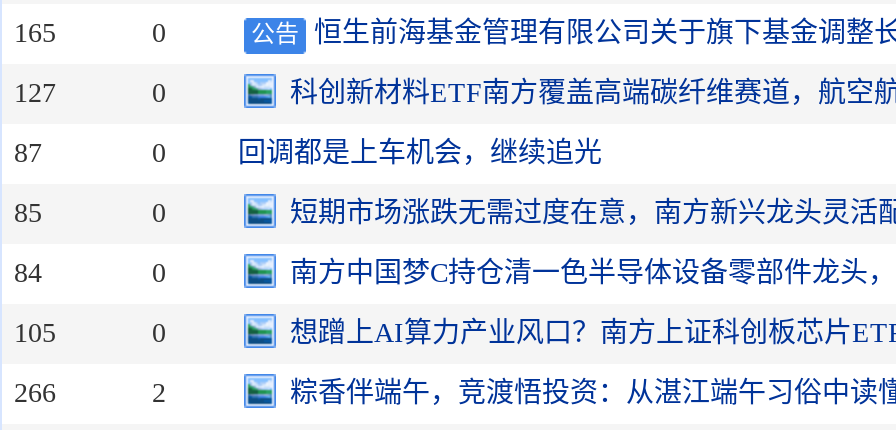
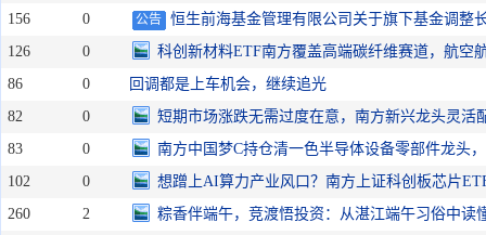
[14,18,56,48] 165 -> [8,11,30,27] 156
[14,78,56,108] 127 -> [8,43,30,60] 126
[14,138,42,168] 87 -> [8,76,23,92] 86
[14,198,42,228] 85 -> [8,108,23,125] 82
[14,258,42,288] 84 -> [8,141,23,157] 83
[14,318,56,348] 105 -> [8,173,30,190] 102
[14,378,56,408] 266 -> [8,206,30,222] 260

